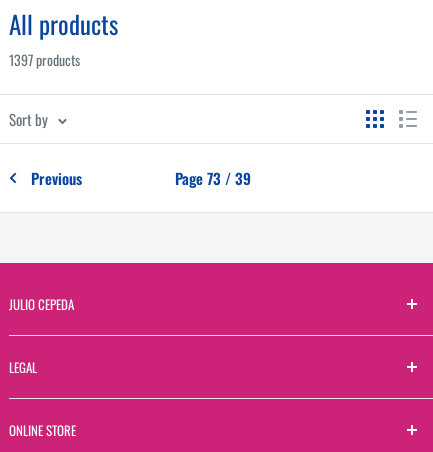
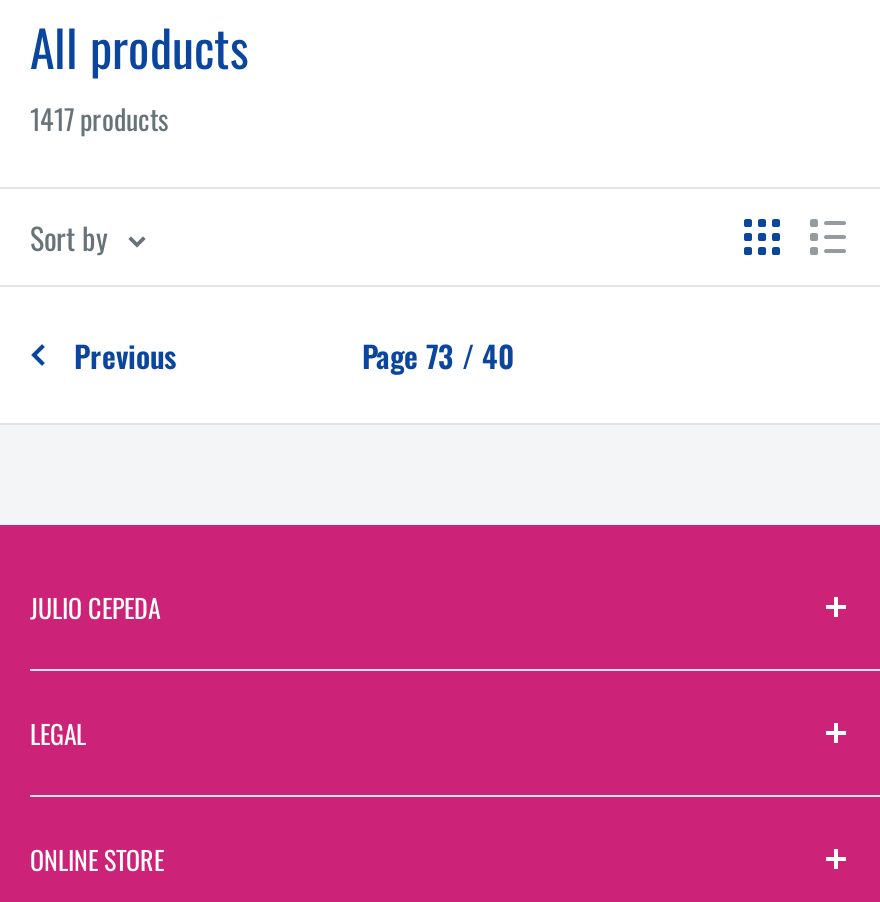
[9,49,80,70] 1397 products -> [30,97,168,139] 1417 products
[175,167,251,189] Page 73 / 39 -> [362,333,514,377] Page 73 / 40

